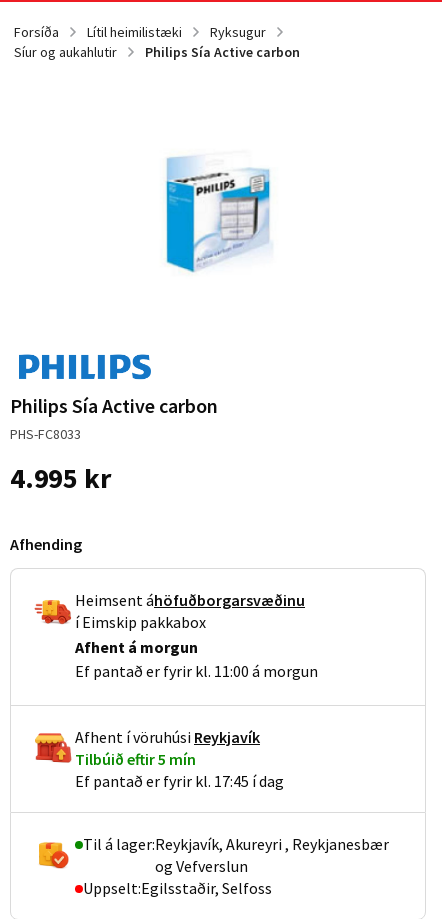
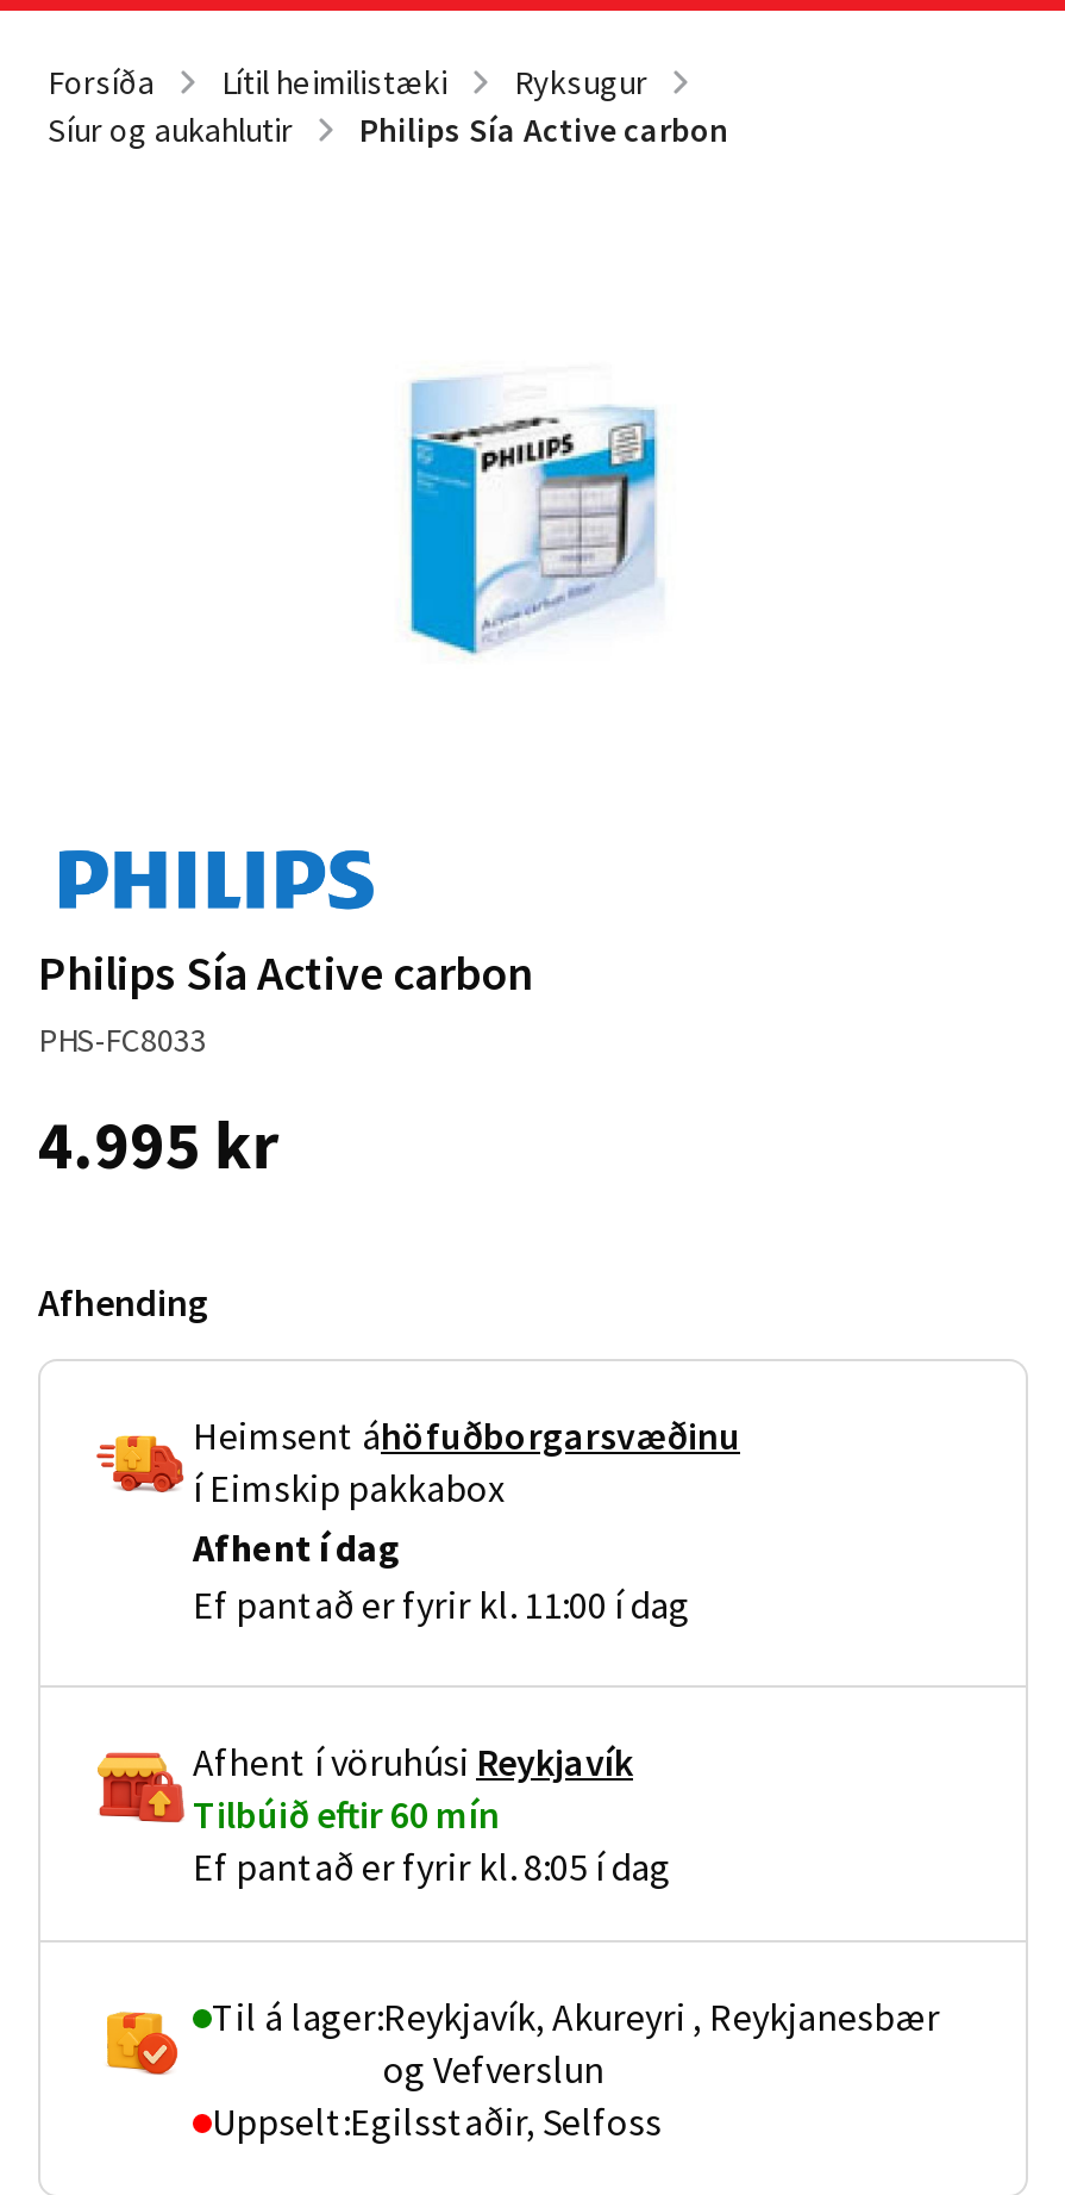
[75,637,198,657] Afhent á morgun -> [193,1523,402,1571] Afhent í dag
[75,661,318,681] Ef pantað er fyrir kl. 11:00 á morgun -> [193,1580,690,1628] Ef pantað er fyrir kl. 11:00 í dag
[75,749,196,769] Tilbúið eftir 5 mín -> [193,1790,500,1838] Tilbúið eftir 60 mín
[75,771,284,791] Ef pantað er fyrir kl. 17:45 í dag -> [193,1842,671,1890] Ef pantað er fyrir kl. 8:05 í dag

